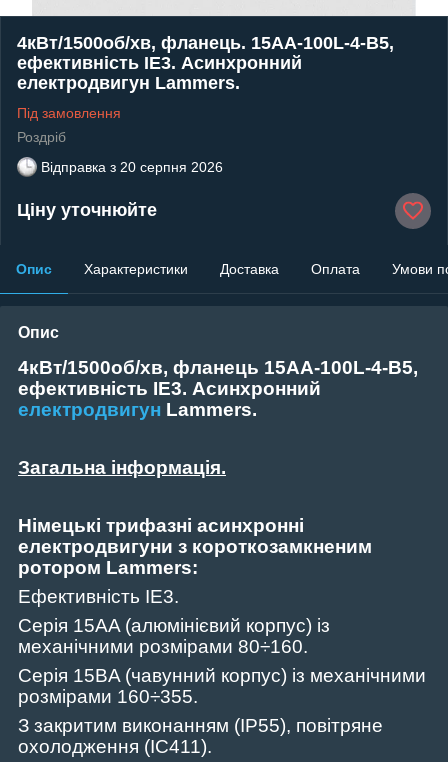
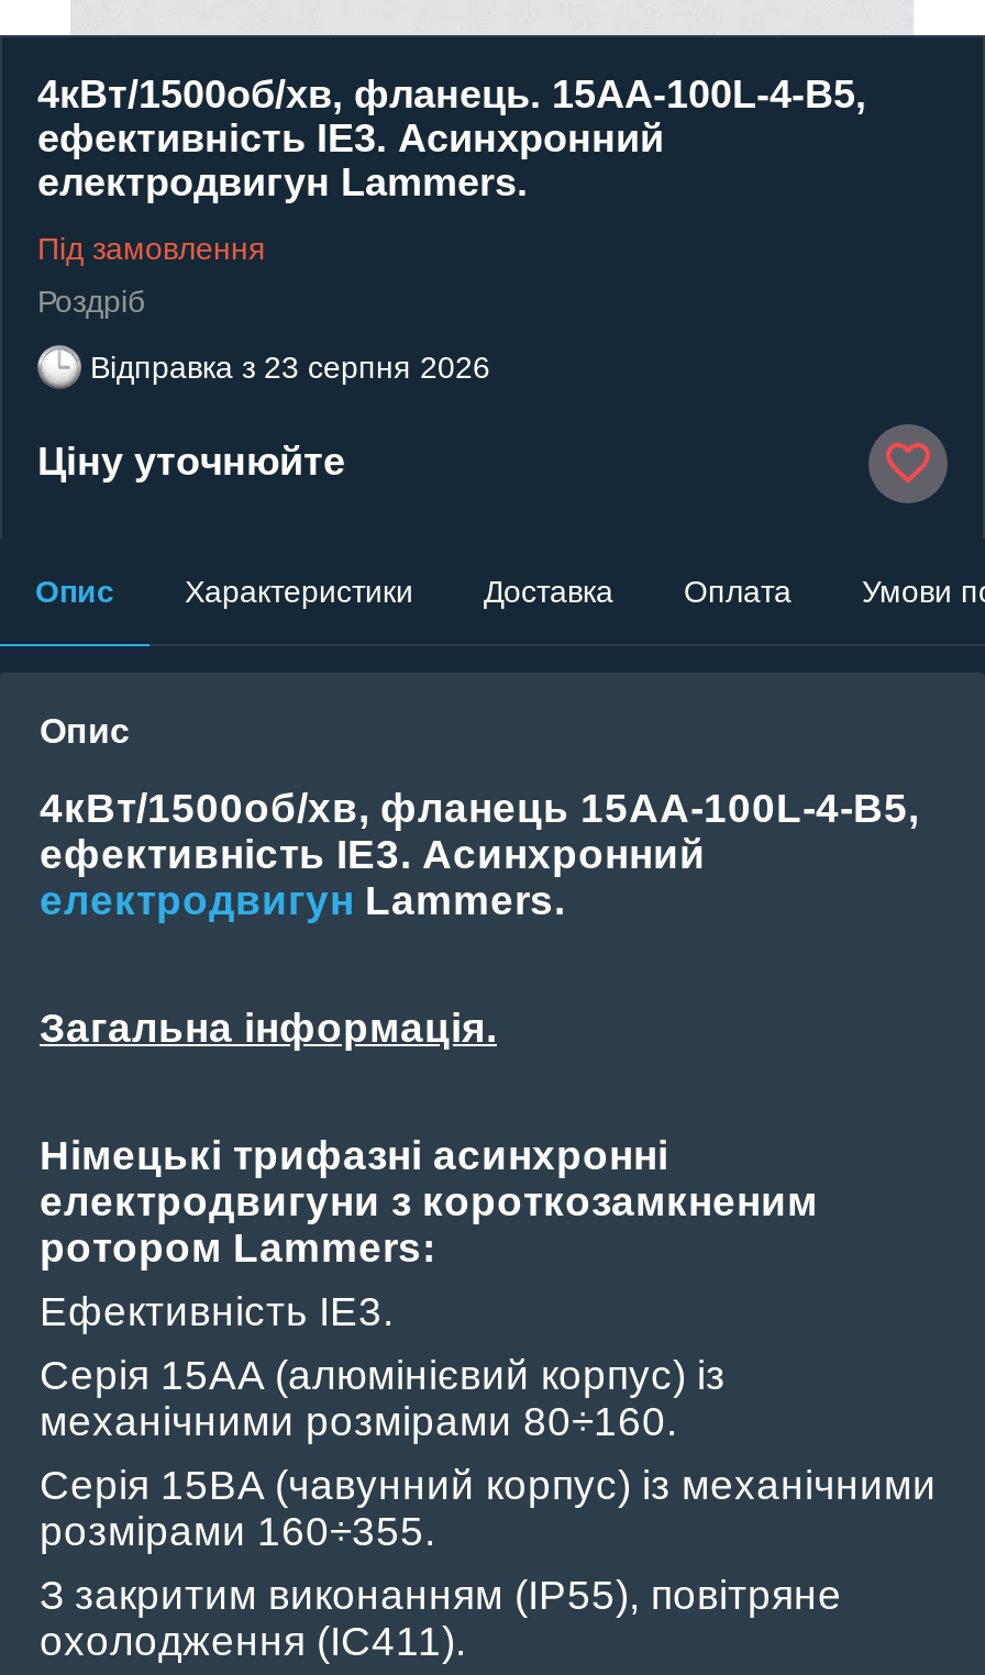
[41,159,223,175] Відправка з 20 серпня 2026 -> [90,349,490,384] Відправка з 23 серпня 2026

